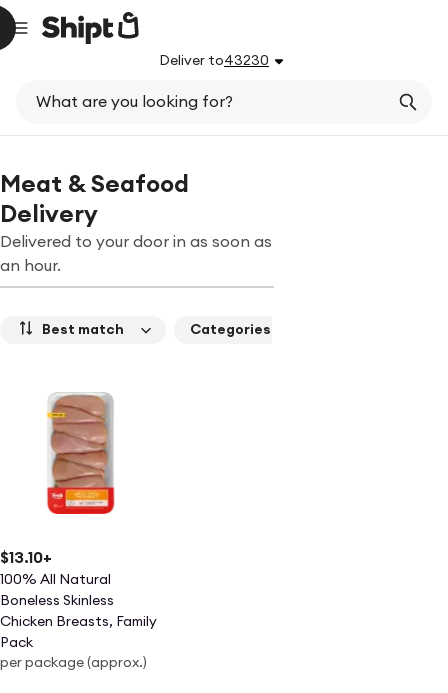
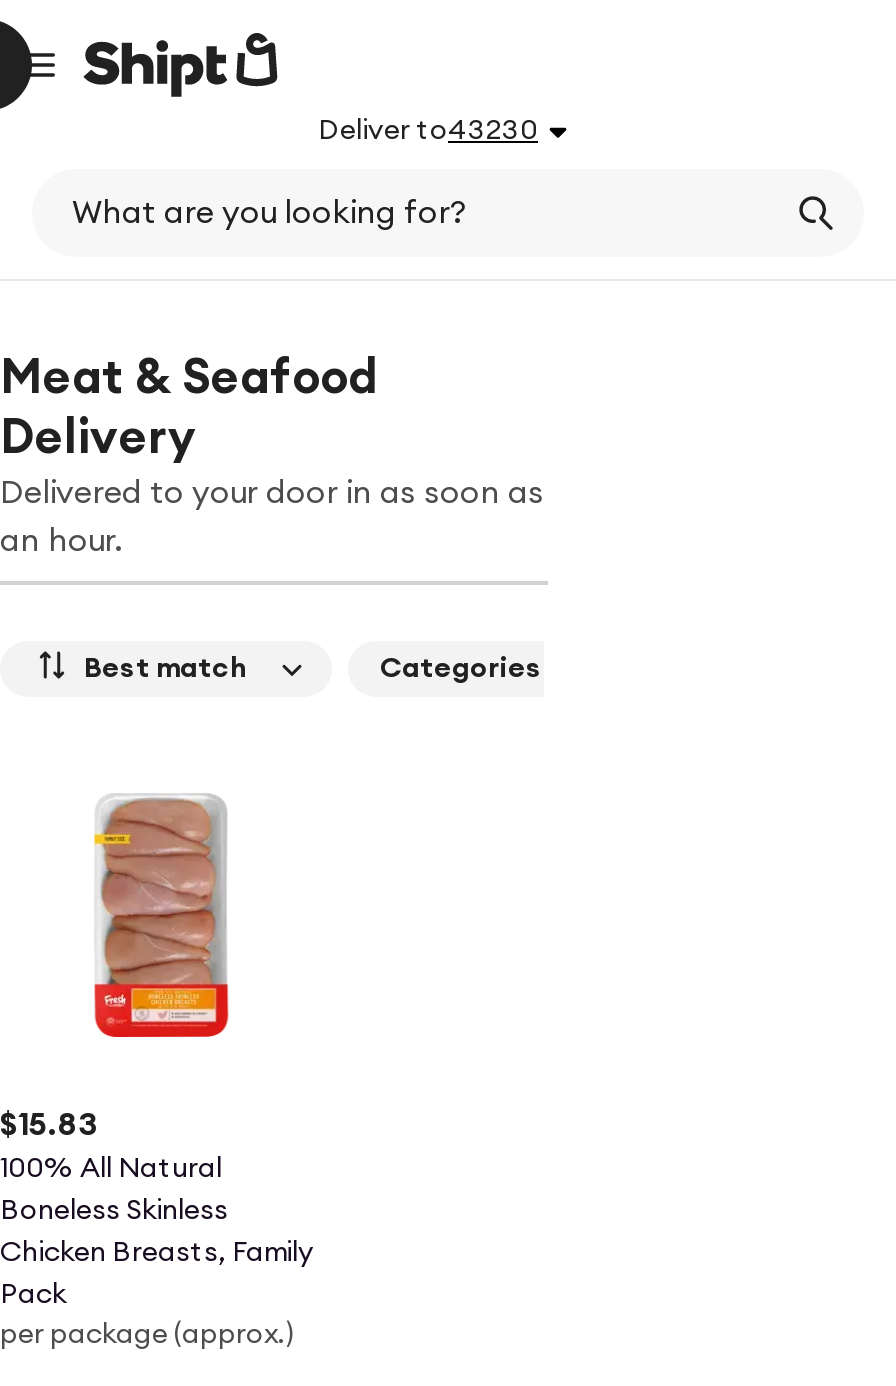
[0,550,52,566] $13.10+ -> [0,1109,98,1141] $15.83

